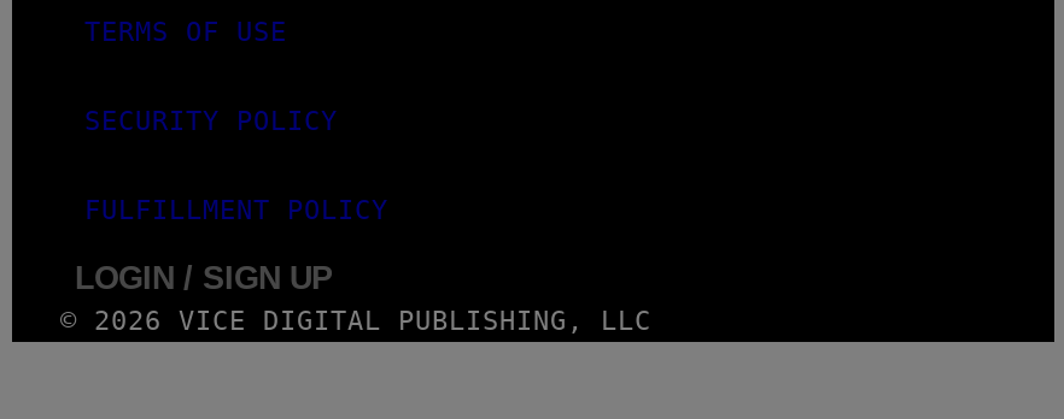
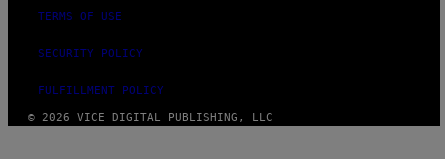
[75,260,333,296] LOGIN / SIGN UP -> none

